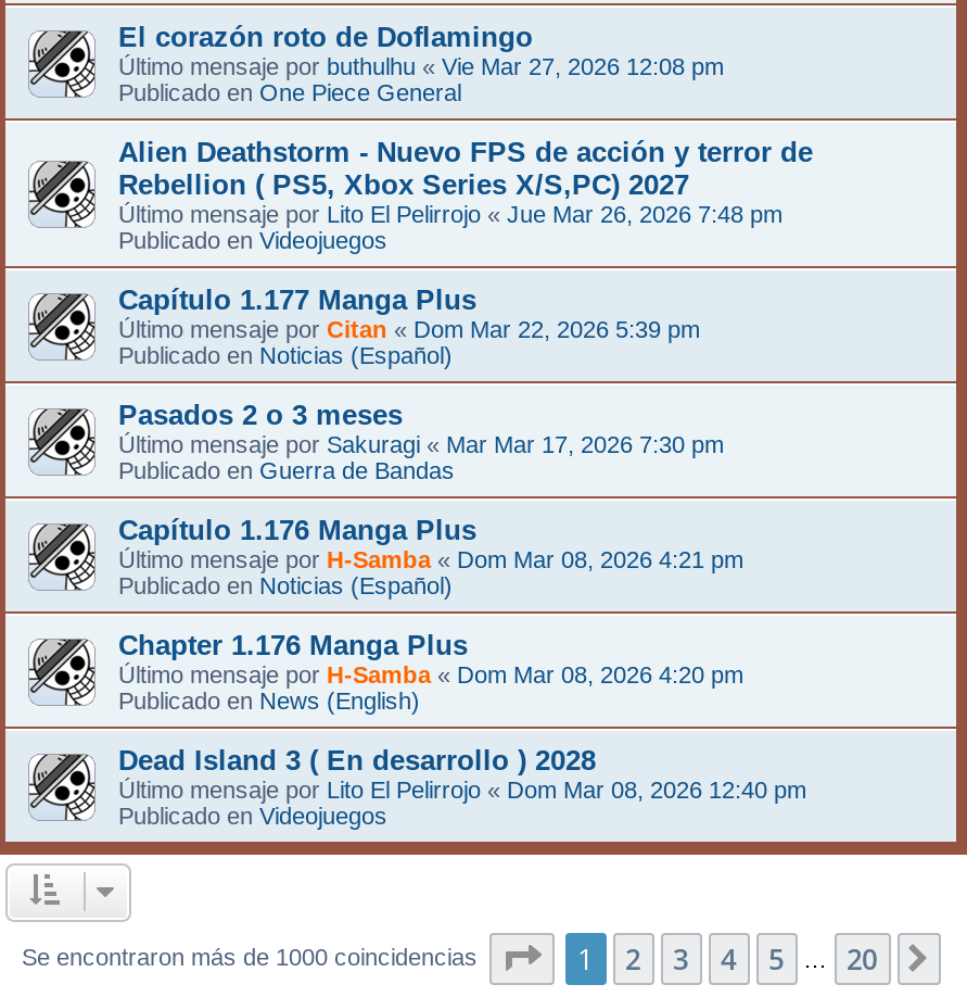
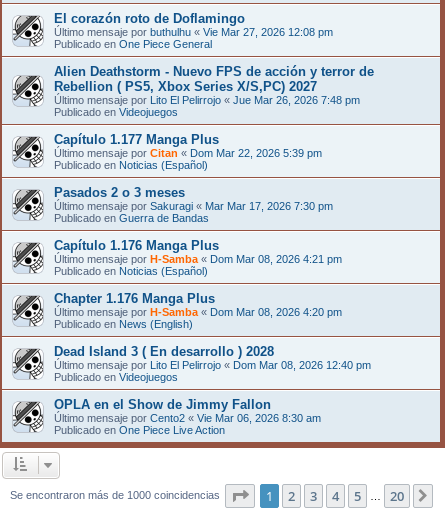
none -> [54,396,321,435] OPLA en el Show de Jimmy Fallon | Último mensaje por Cento2 «Vie Mar 06, 2026 8:30 am | Publicado en One Piece Live Action

